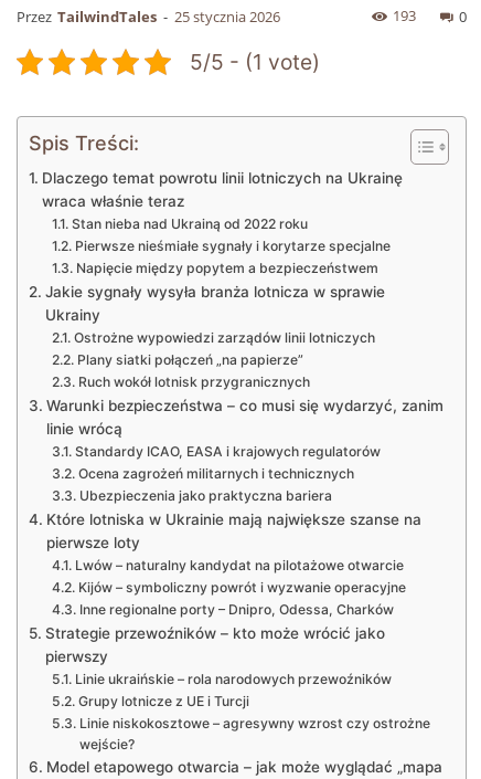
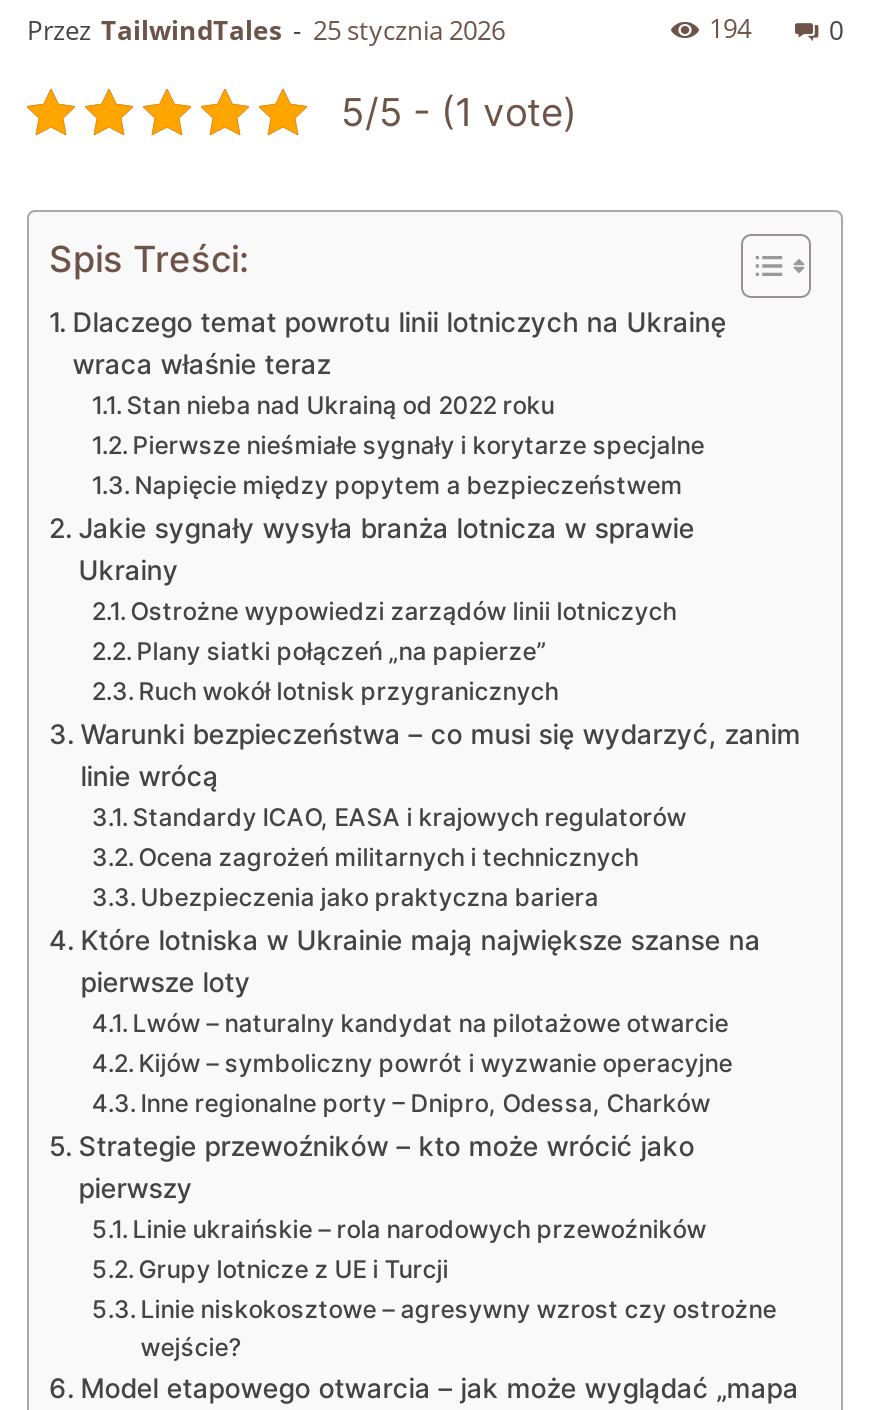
[393,5,416,25] 193 -> [709,10,751,46] 194

